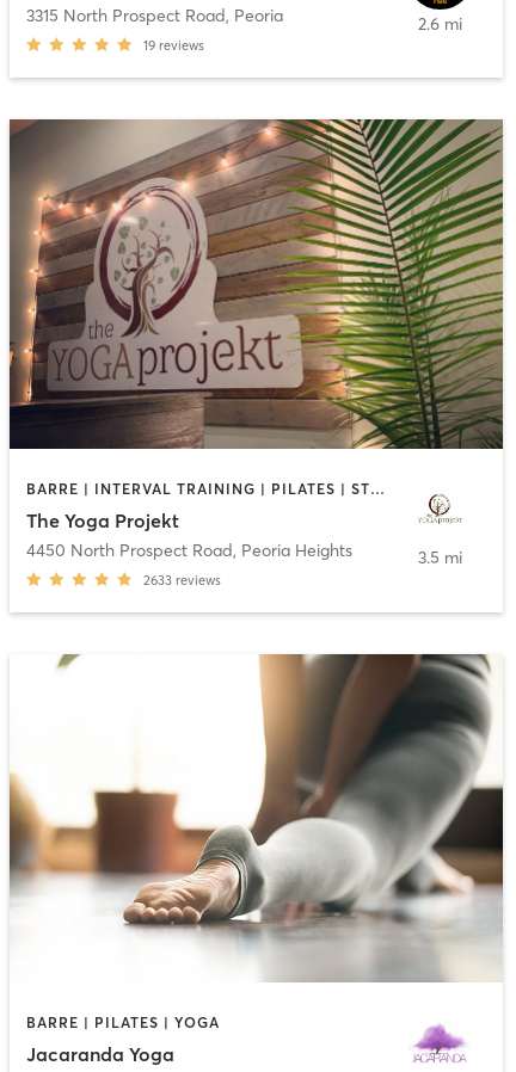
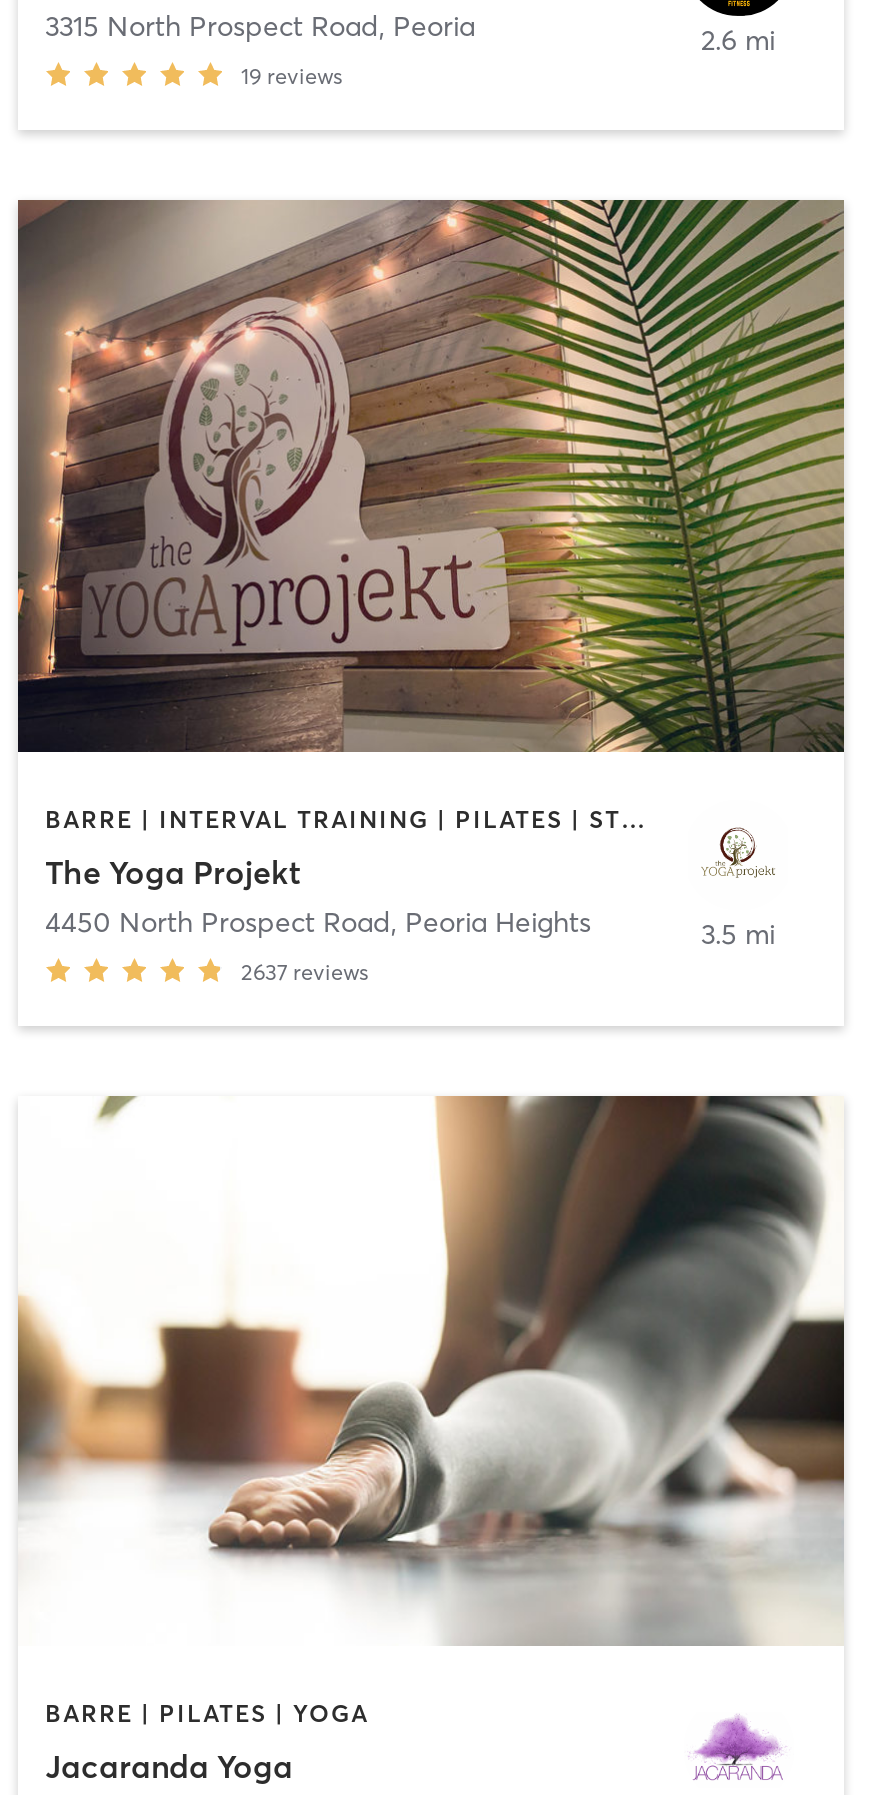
[143,571,220,588] 2633 reviews -> [241,957,369,985] 2637 reviews

